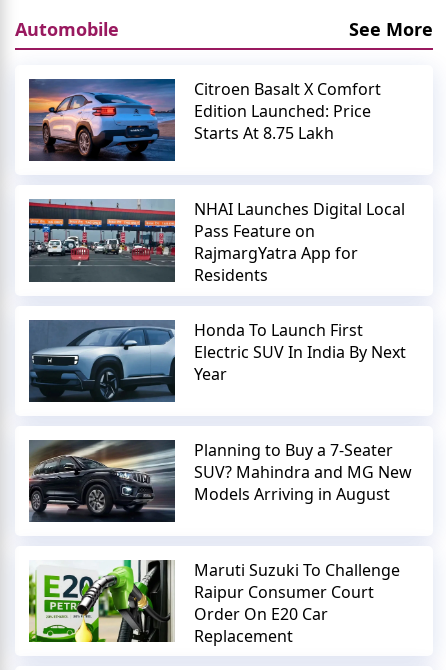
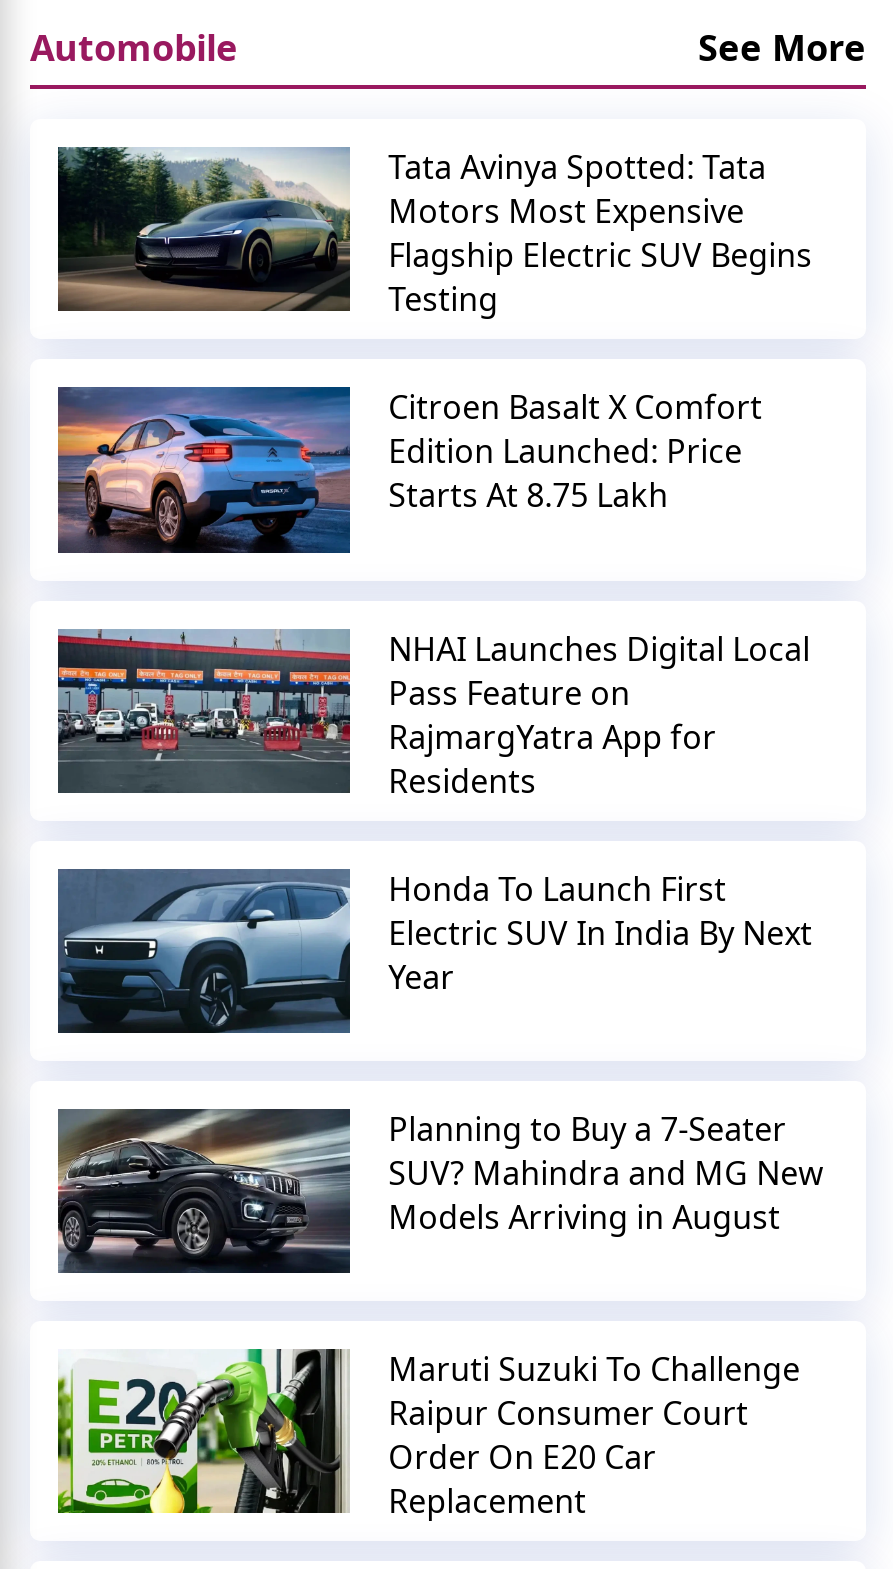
none -> [56,145,812,321] [image] | Tata Avinya Spotted: Tata | Motors Most Expensive | Flagship Electric SUV Begins | Testing

